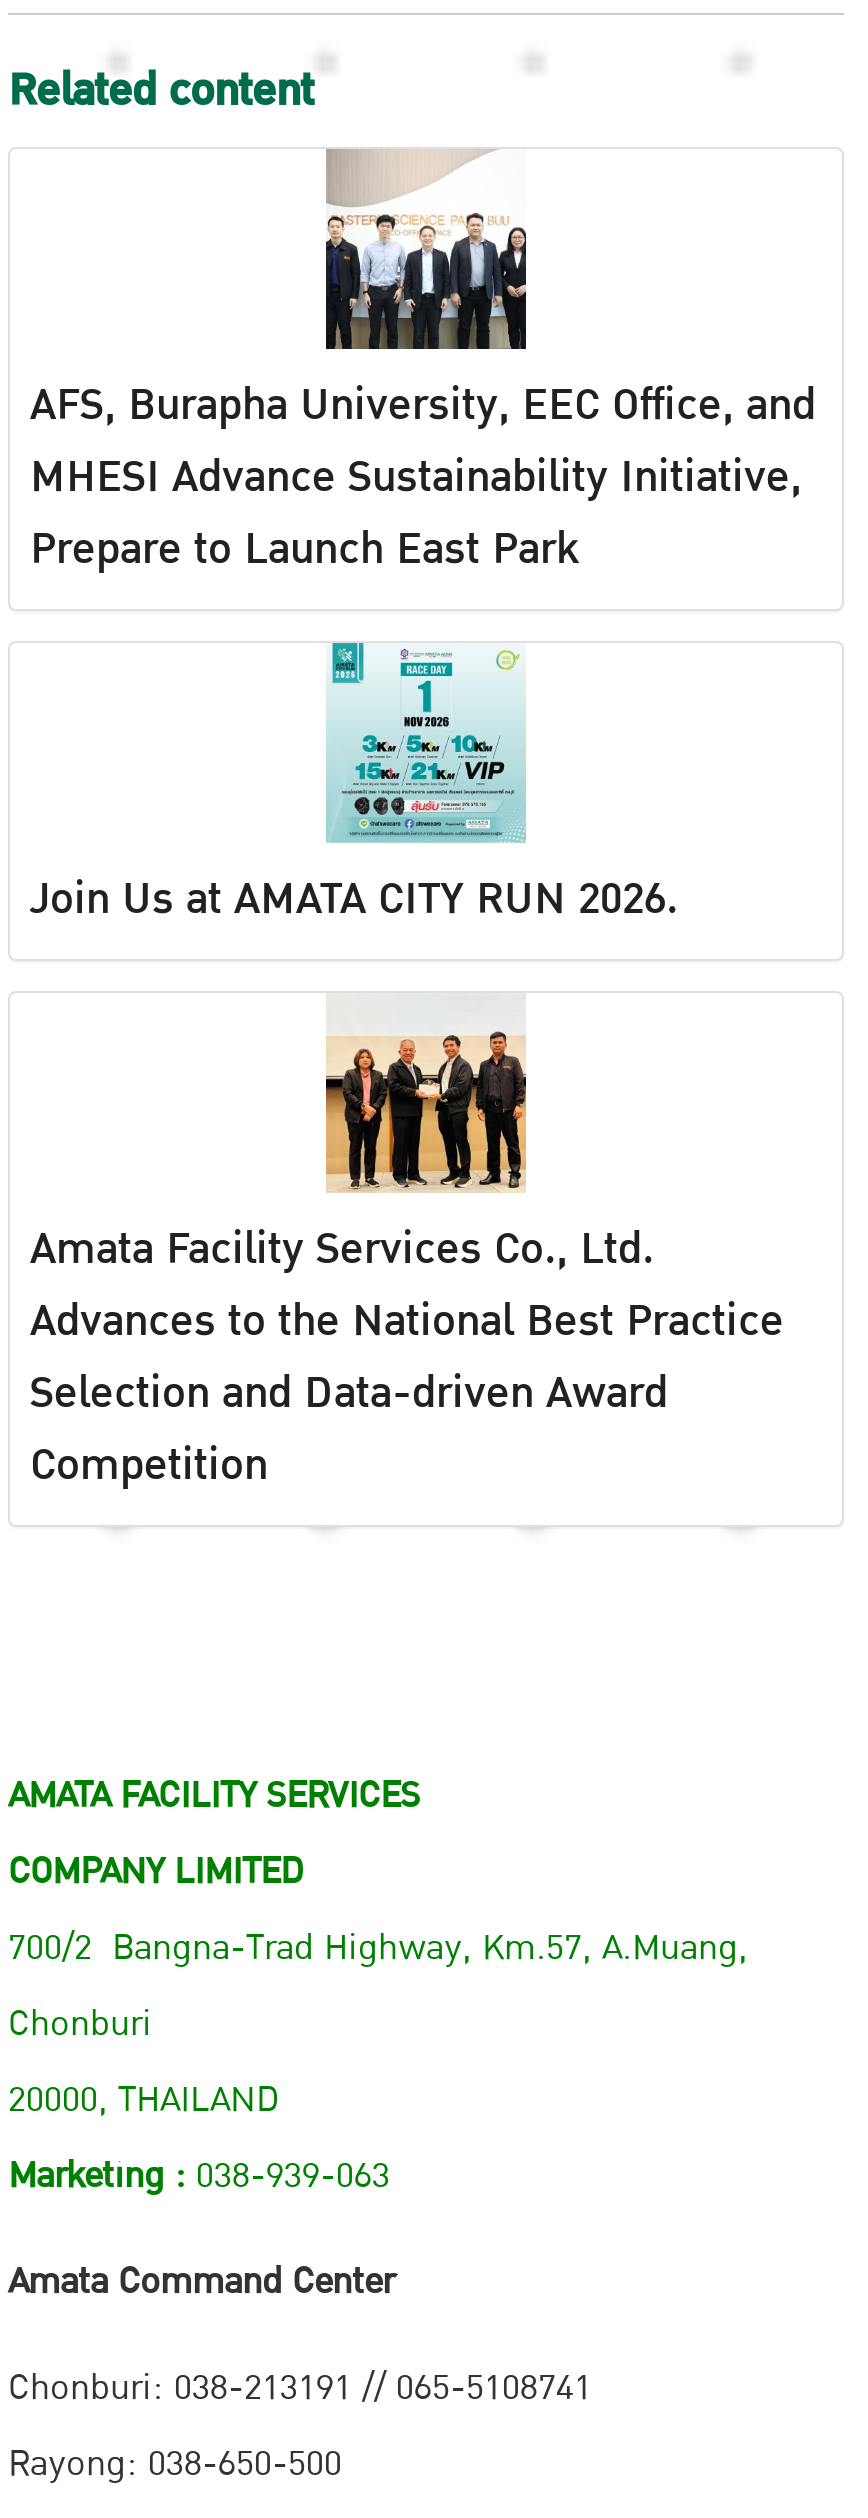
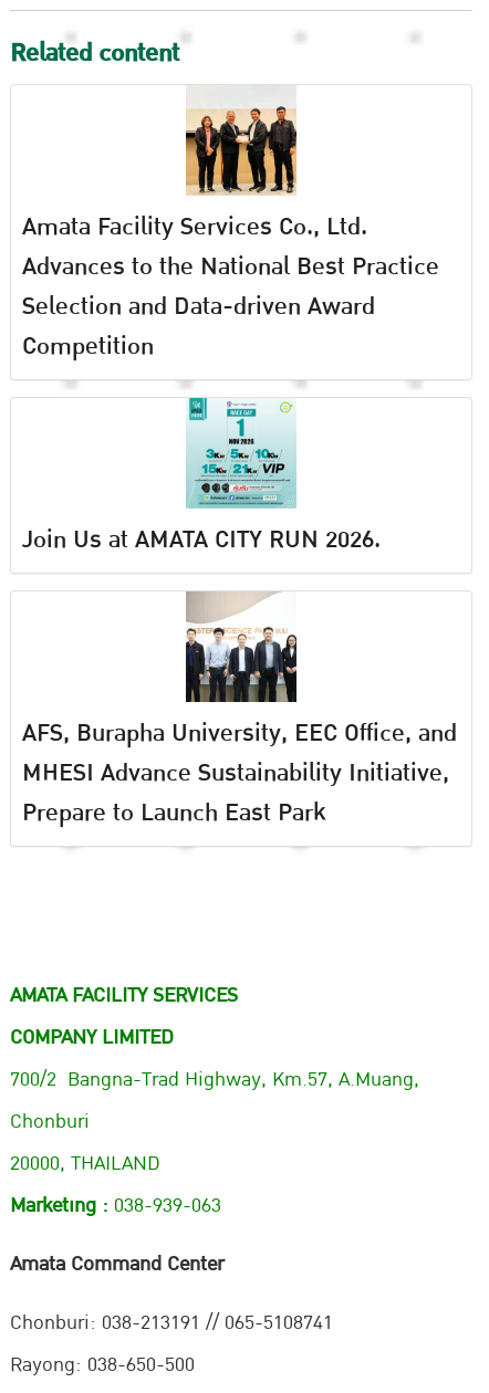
moved [30,149,816,586] -> [22,590,457,833]: [image] | AFS, Burapha University, EEC Office, and | MHESI Advance Sustainability Initiative, | Prepare to Launch East Park
[326,641,526,845] [image] -> [186,397,296,472] [image]
moved [30,864,678,936] -> [22,520,381,560]: Join Us at AMATA CITY RUN 2026.
moved [30,1003,784,1502] -> [22,91,439,366]: [image] | Amata Facility Services Co., Ltd. | Advances to the National Best Practice | Selection and Data-driven Award | Competition

